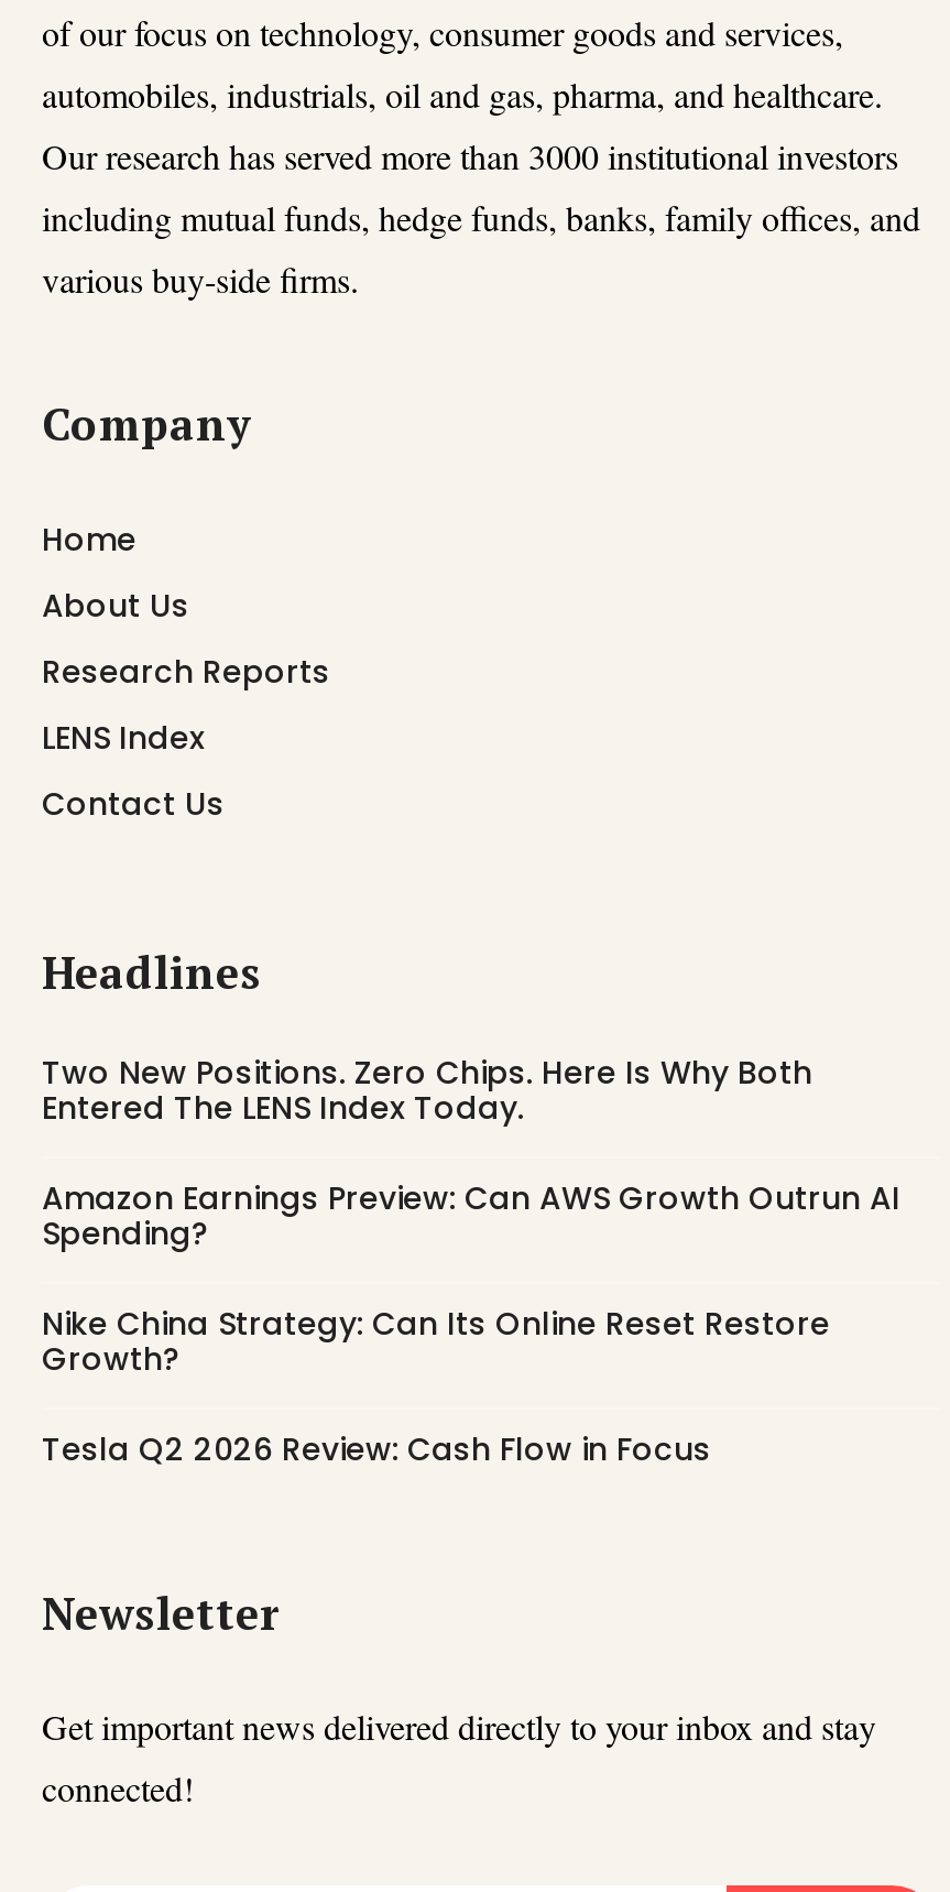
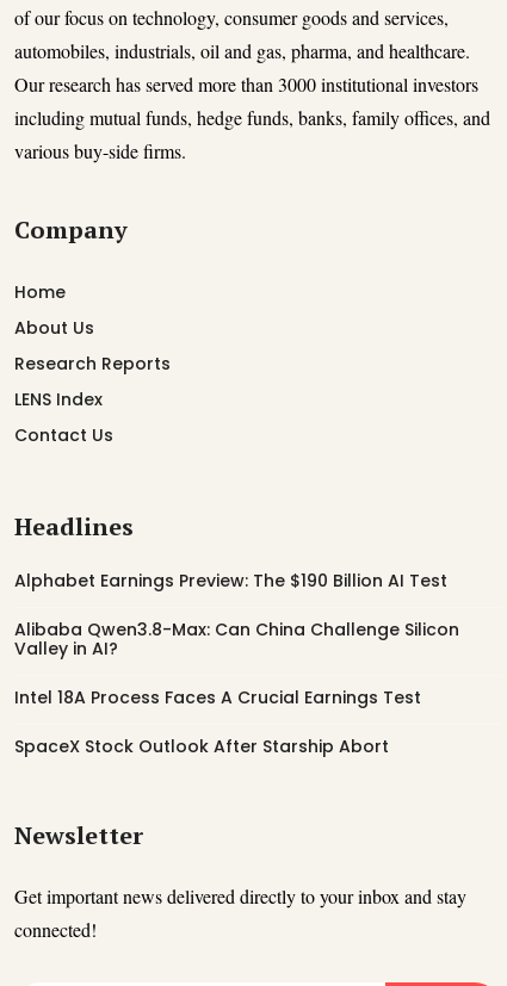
[42,1051,812,1130] Two New Positions. Zero Chips. Here Is Why Both | Entered The LENS Index Today. -> [14,569,447,593] Alphabet Earnings Preview: The $190 Billion AI Test
[42,1176,900,1256] Amazon Earnings Preview: Can AWS Growth Outrun AI | Spending? -> [14,618,459,661] Alibaba Qwen3.8-Max: Can China Challenge Silicon | Valley in AI?
[42,1302,830,1381] Nike China Strategy: Can Its Online Reset Restore | Growth? -> [14,686,421,710] Intel 18A Process Faces A Crucial Earnings Test
[42,1427,711,1472] Tesla Q2 2026 Review: Cash Flow in Focus -> [14,735,389,758] SpaceX Stock Outlook After Starship Abort

